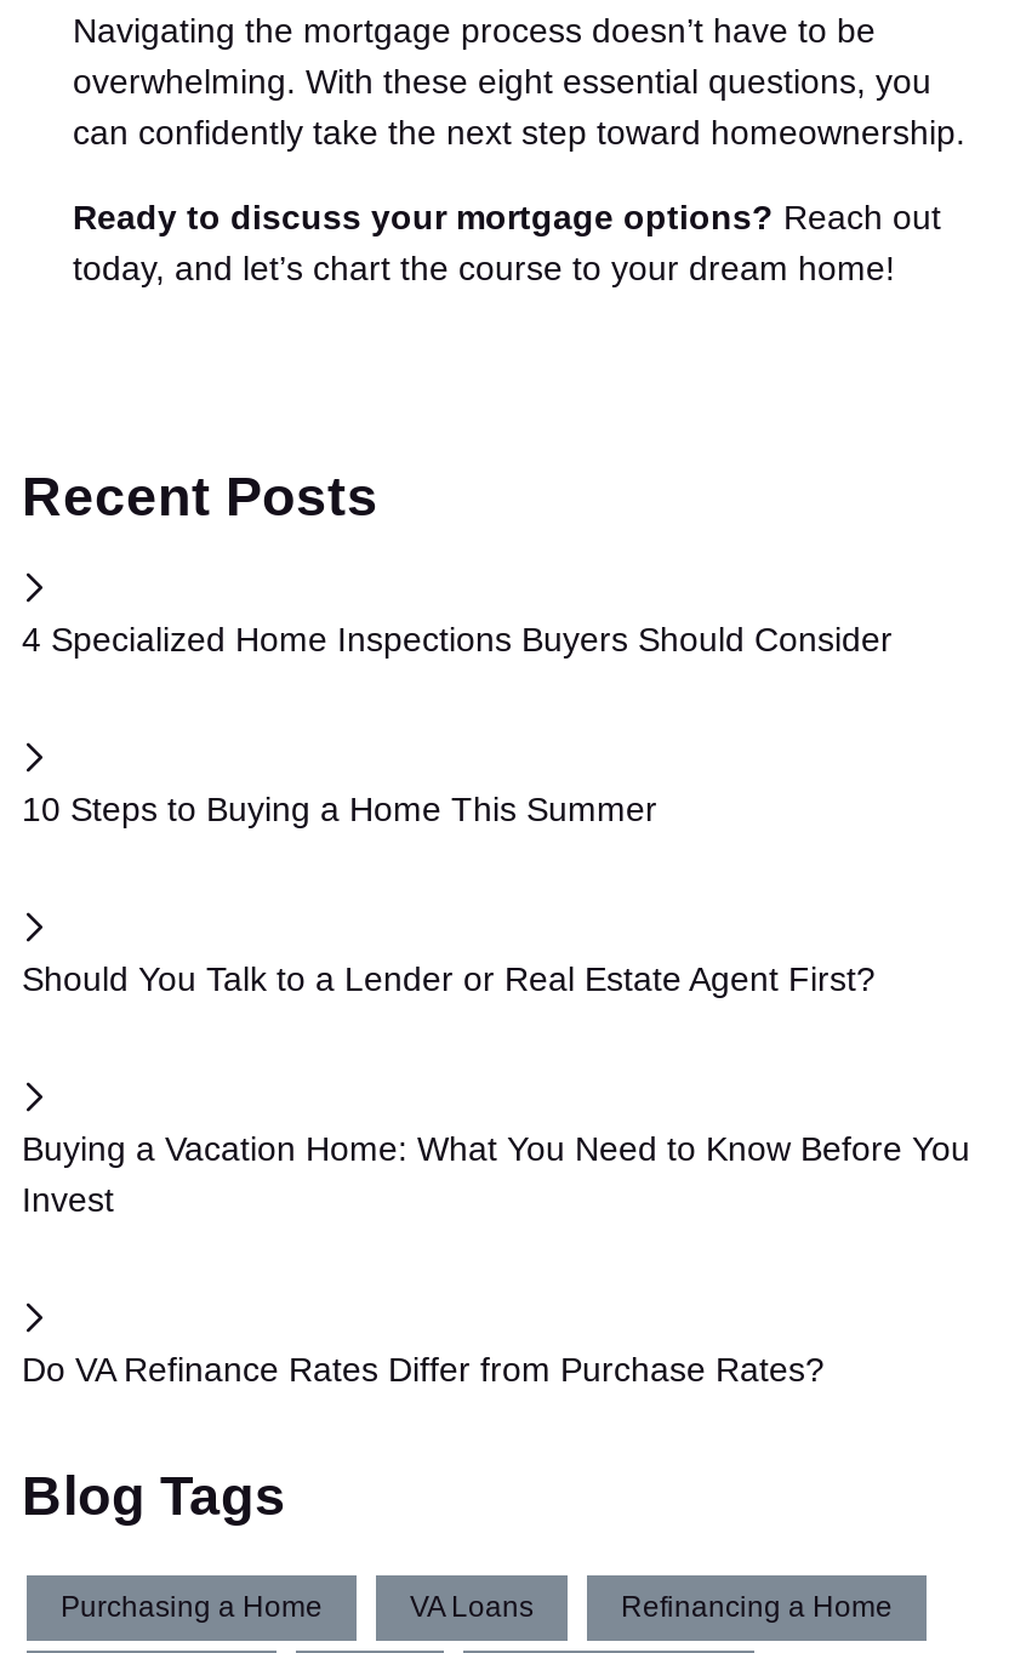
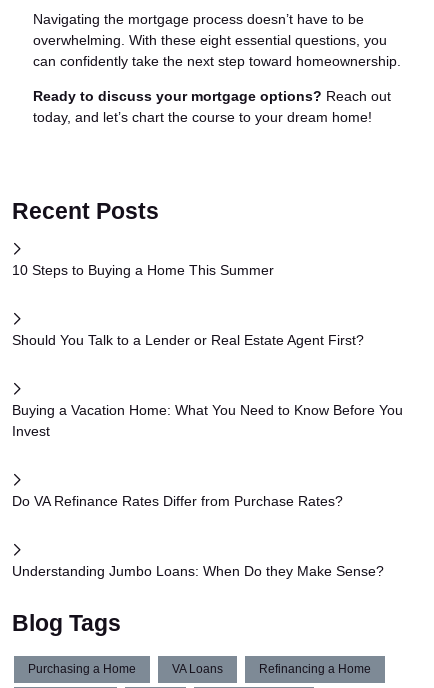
[22,619,893,658] 4 Specialized Home Inspections Buyers Should Consider -> none
moved [22,789,970,1388] -> [12,262,403,509]: 10 Steps to Buying a Home This Summer | Should You Talk to a Lender or Real Estate Agent First? | Buying a Vacation Home: What You Need to Know Before You | Invest | Do VA Refinance Rates Differ from Purchase Rates?
none -> [12,563,384,579] Understanding Jumbo Loans: When Do they Make Sense?

